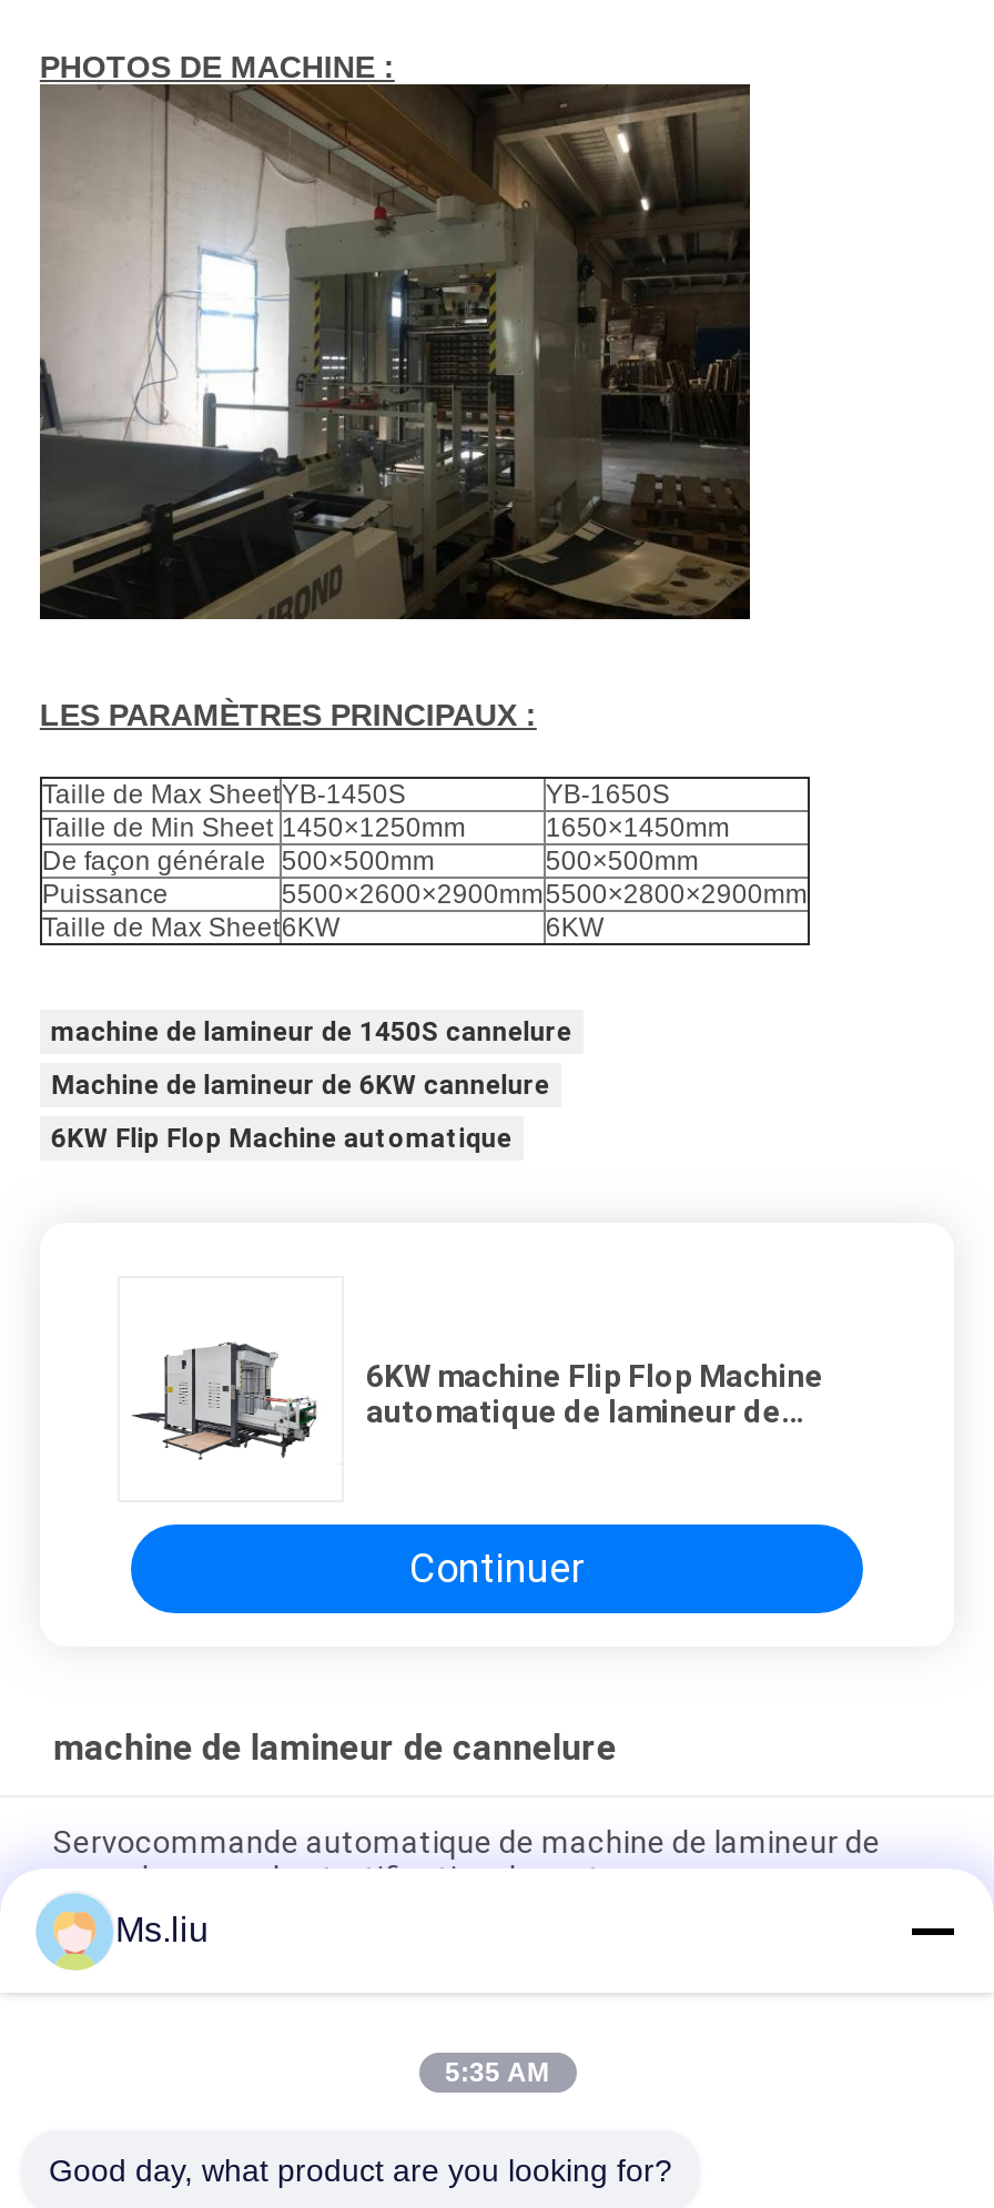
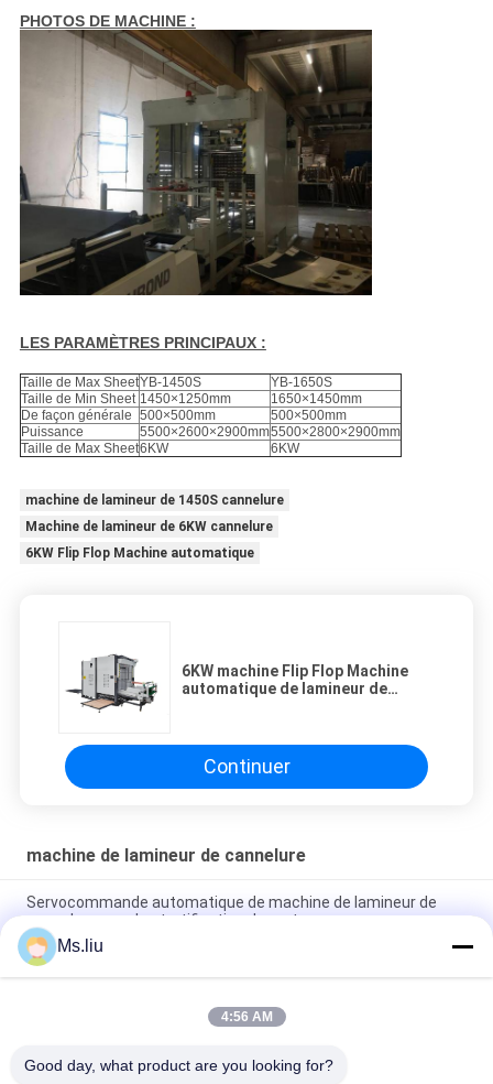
[445,2057,549,2088] 5:35 AM -> [221,1009,272,1025] 4:56 AM

